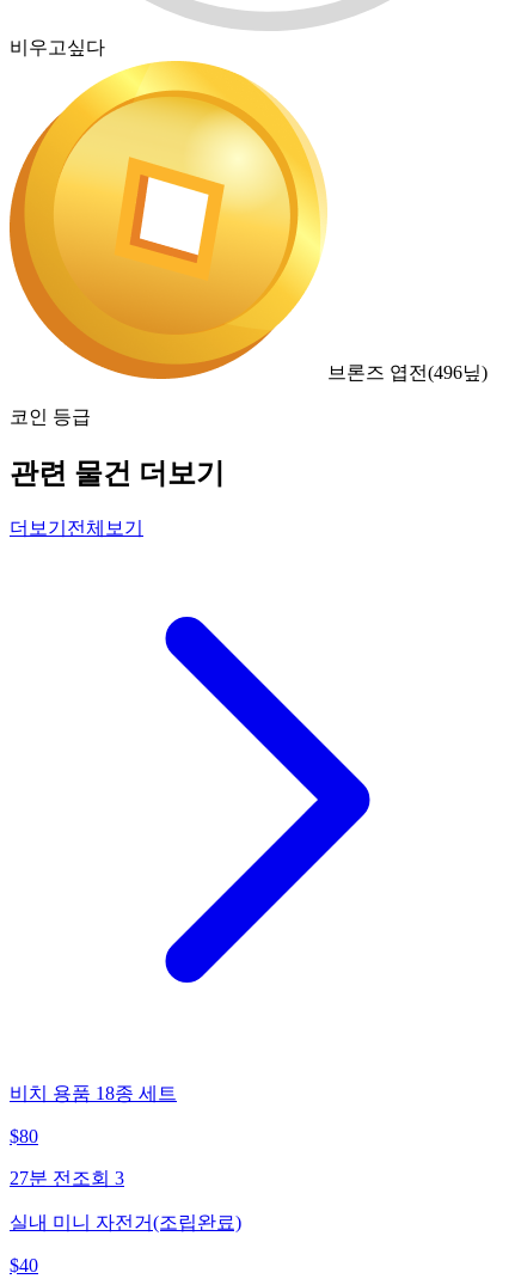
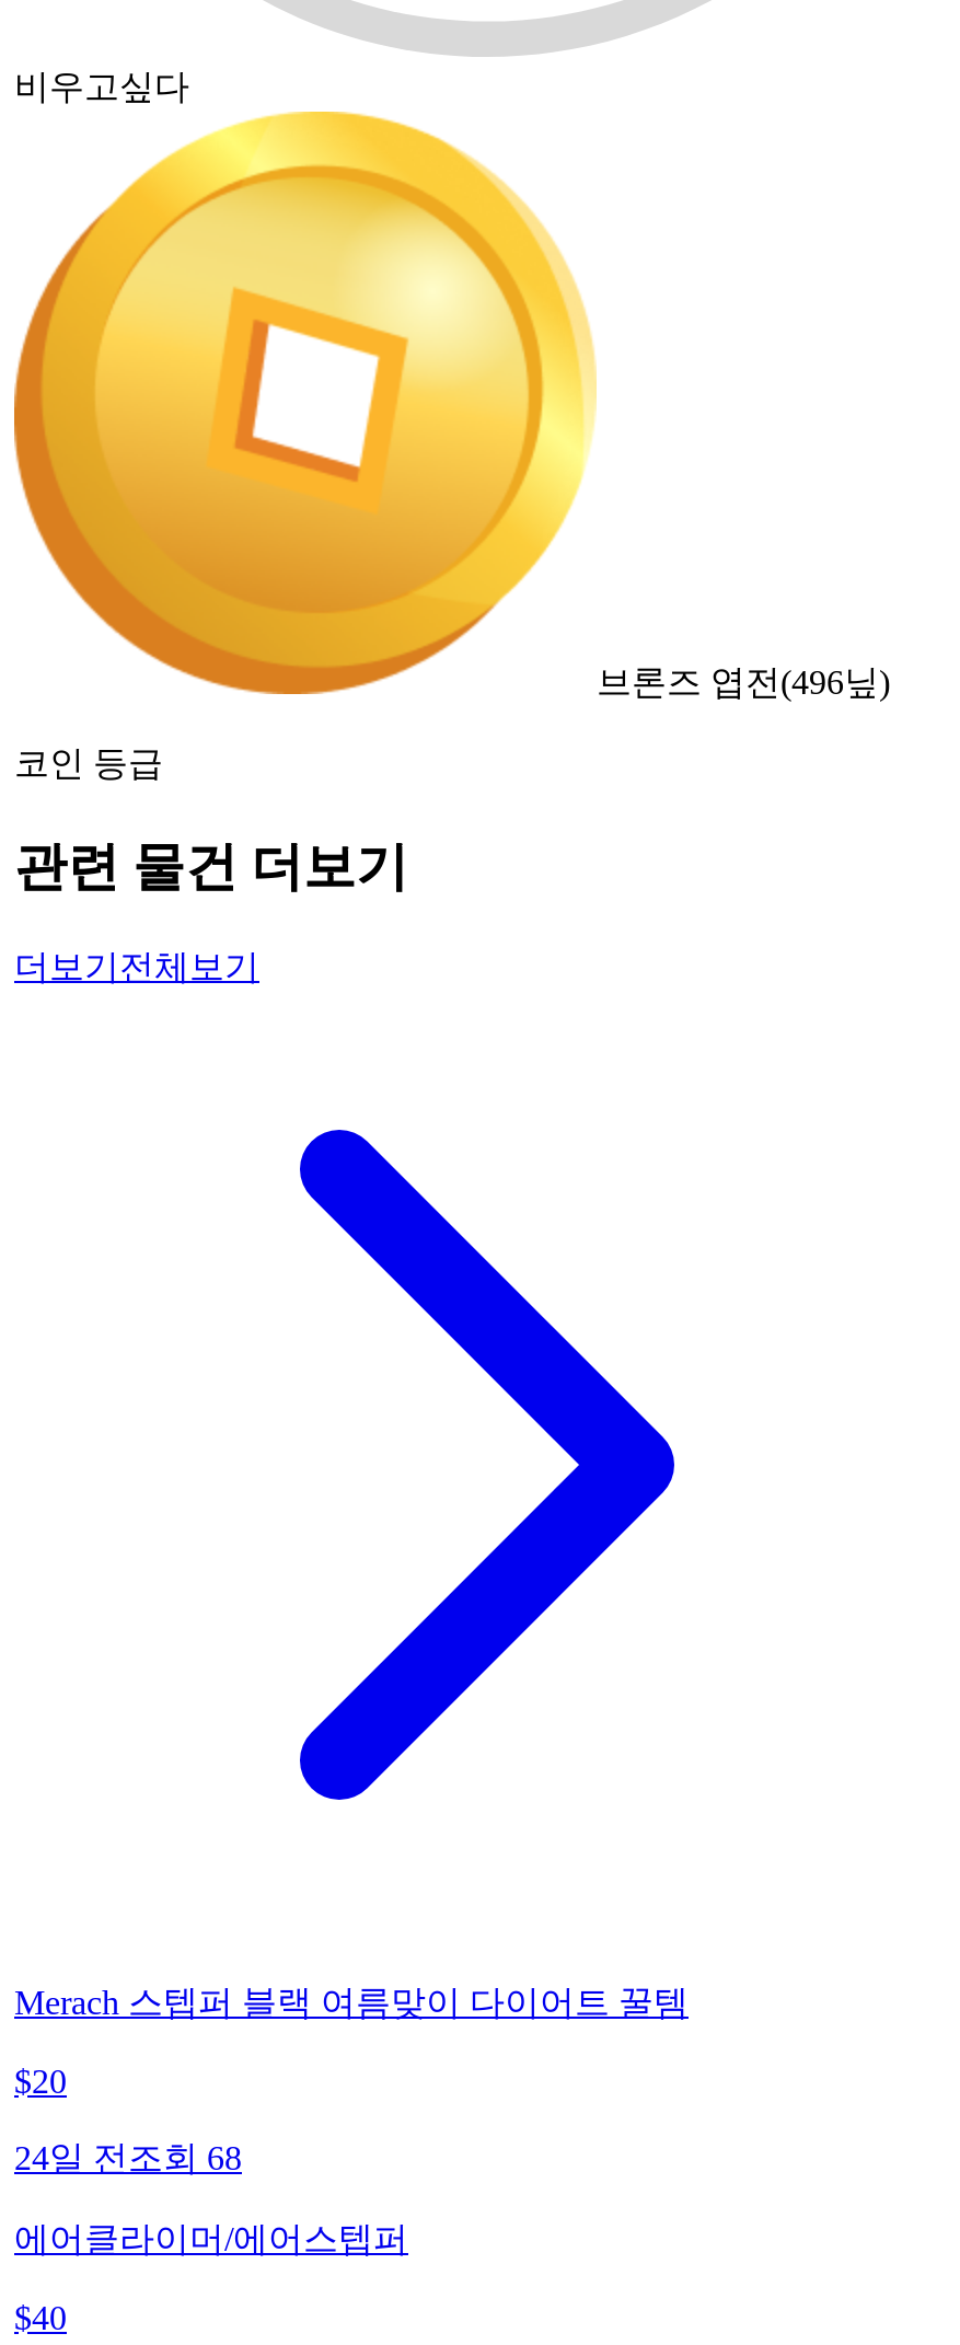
[10,1083,177,1103] 비치 용품 18종 세트 -> [14,1983,689,2020] Merach 스텝퍼 블랙 여름맞이 다이어트 꿀템
[10,1126,38,1146] $80 -> [14,2062,67,2099] $20
[10,1167,124,1188] 27분 전 조회 3 -> [14,2138,242,2176] 24일 전 조회 68
[10,1212,241,1232] 실내 미니 자전거(조립완료) -> [14,2219,408,2257] 에어클라이머/에어스텝퍼

